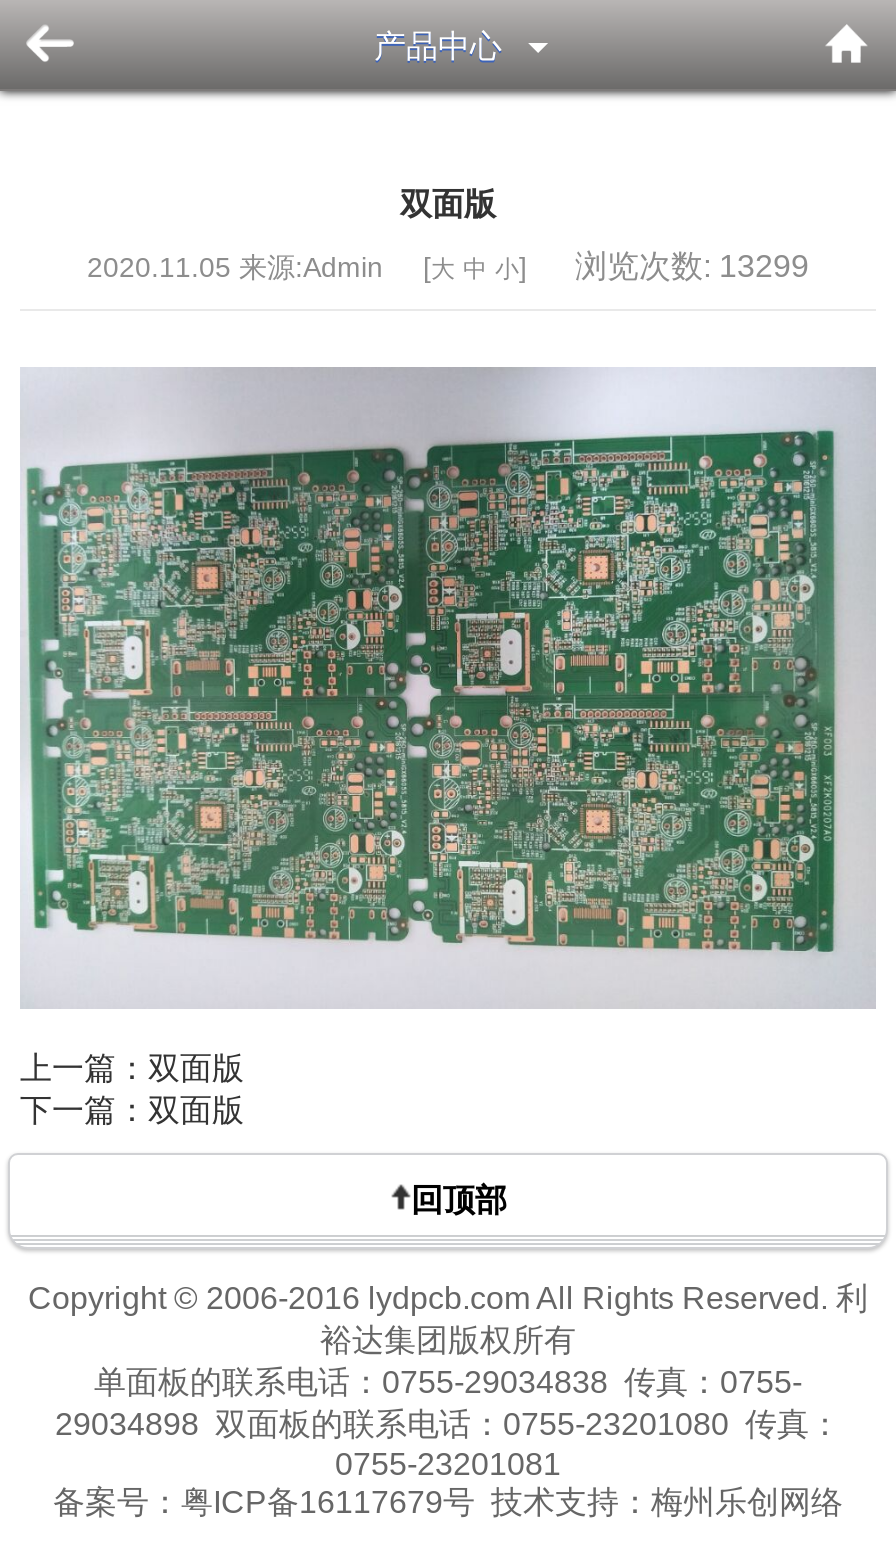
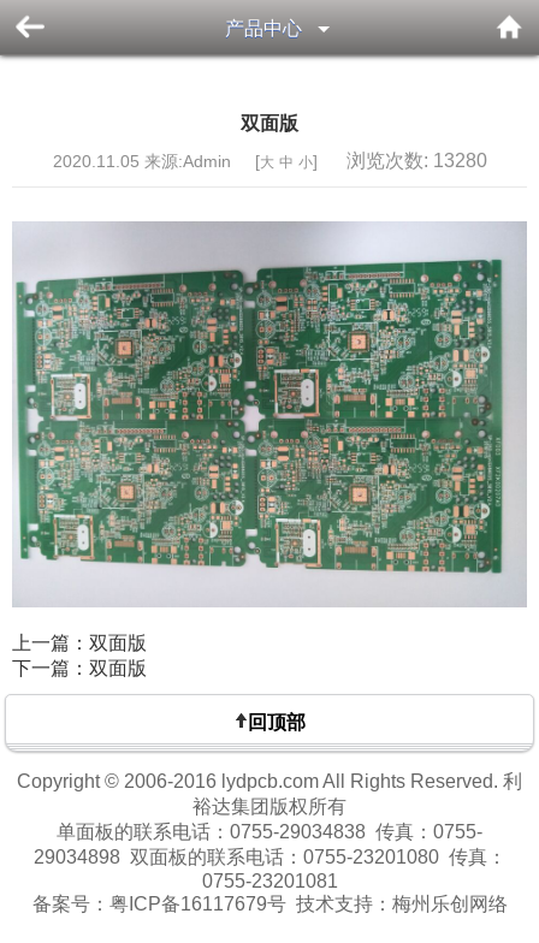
[87,249,809,283] 2020.11.05 来源:Admin [大 中 小] 浏览次数: 13299 -> [52,150,487,171] 2020.11.05 来源:Admin [大 中 小] 浏览次数: 13280

